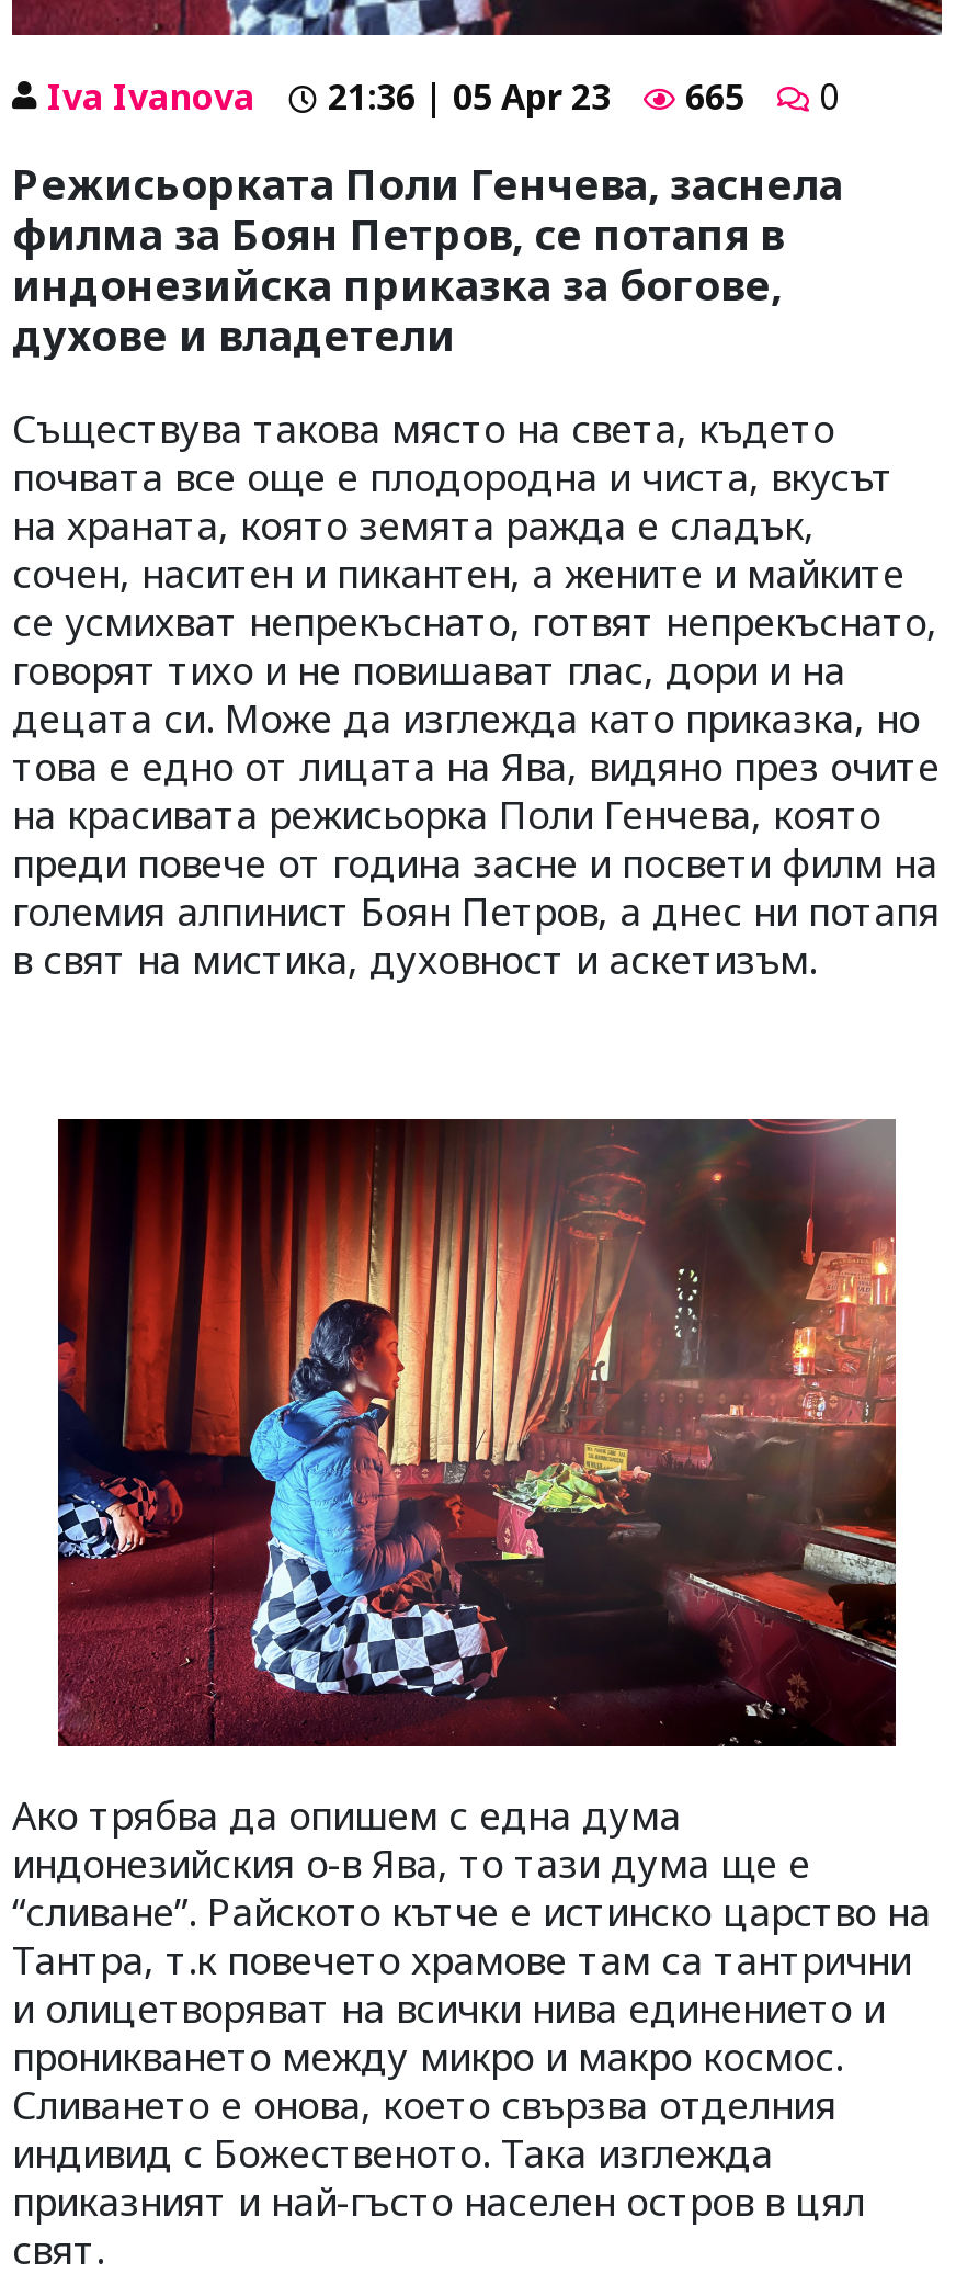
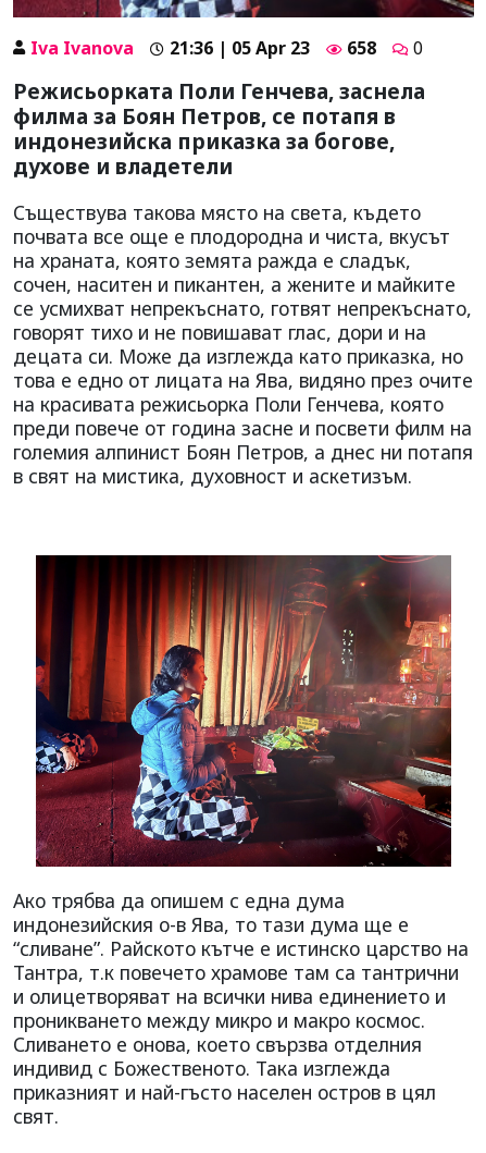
[685,71,744,120] 665 -> [347,35,376,59] 658

